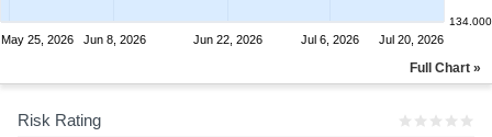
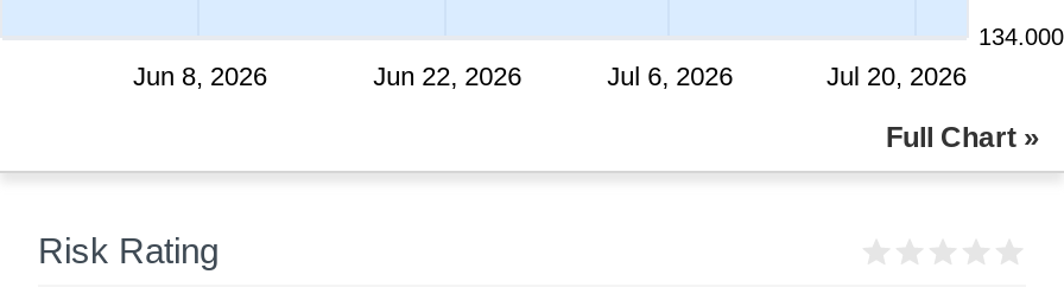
[1,33,74,46] May 25, 2026 -> none

